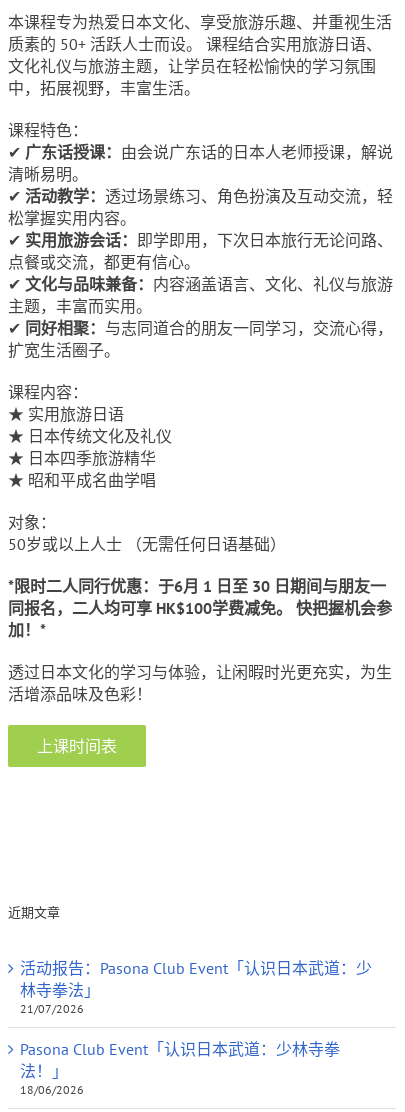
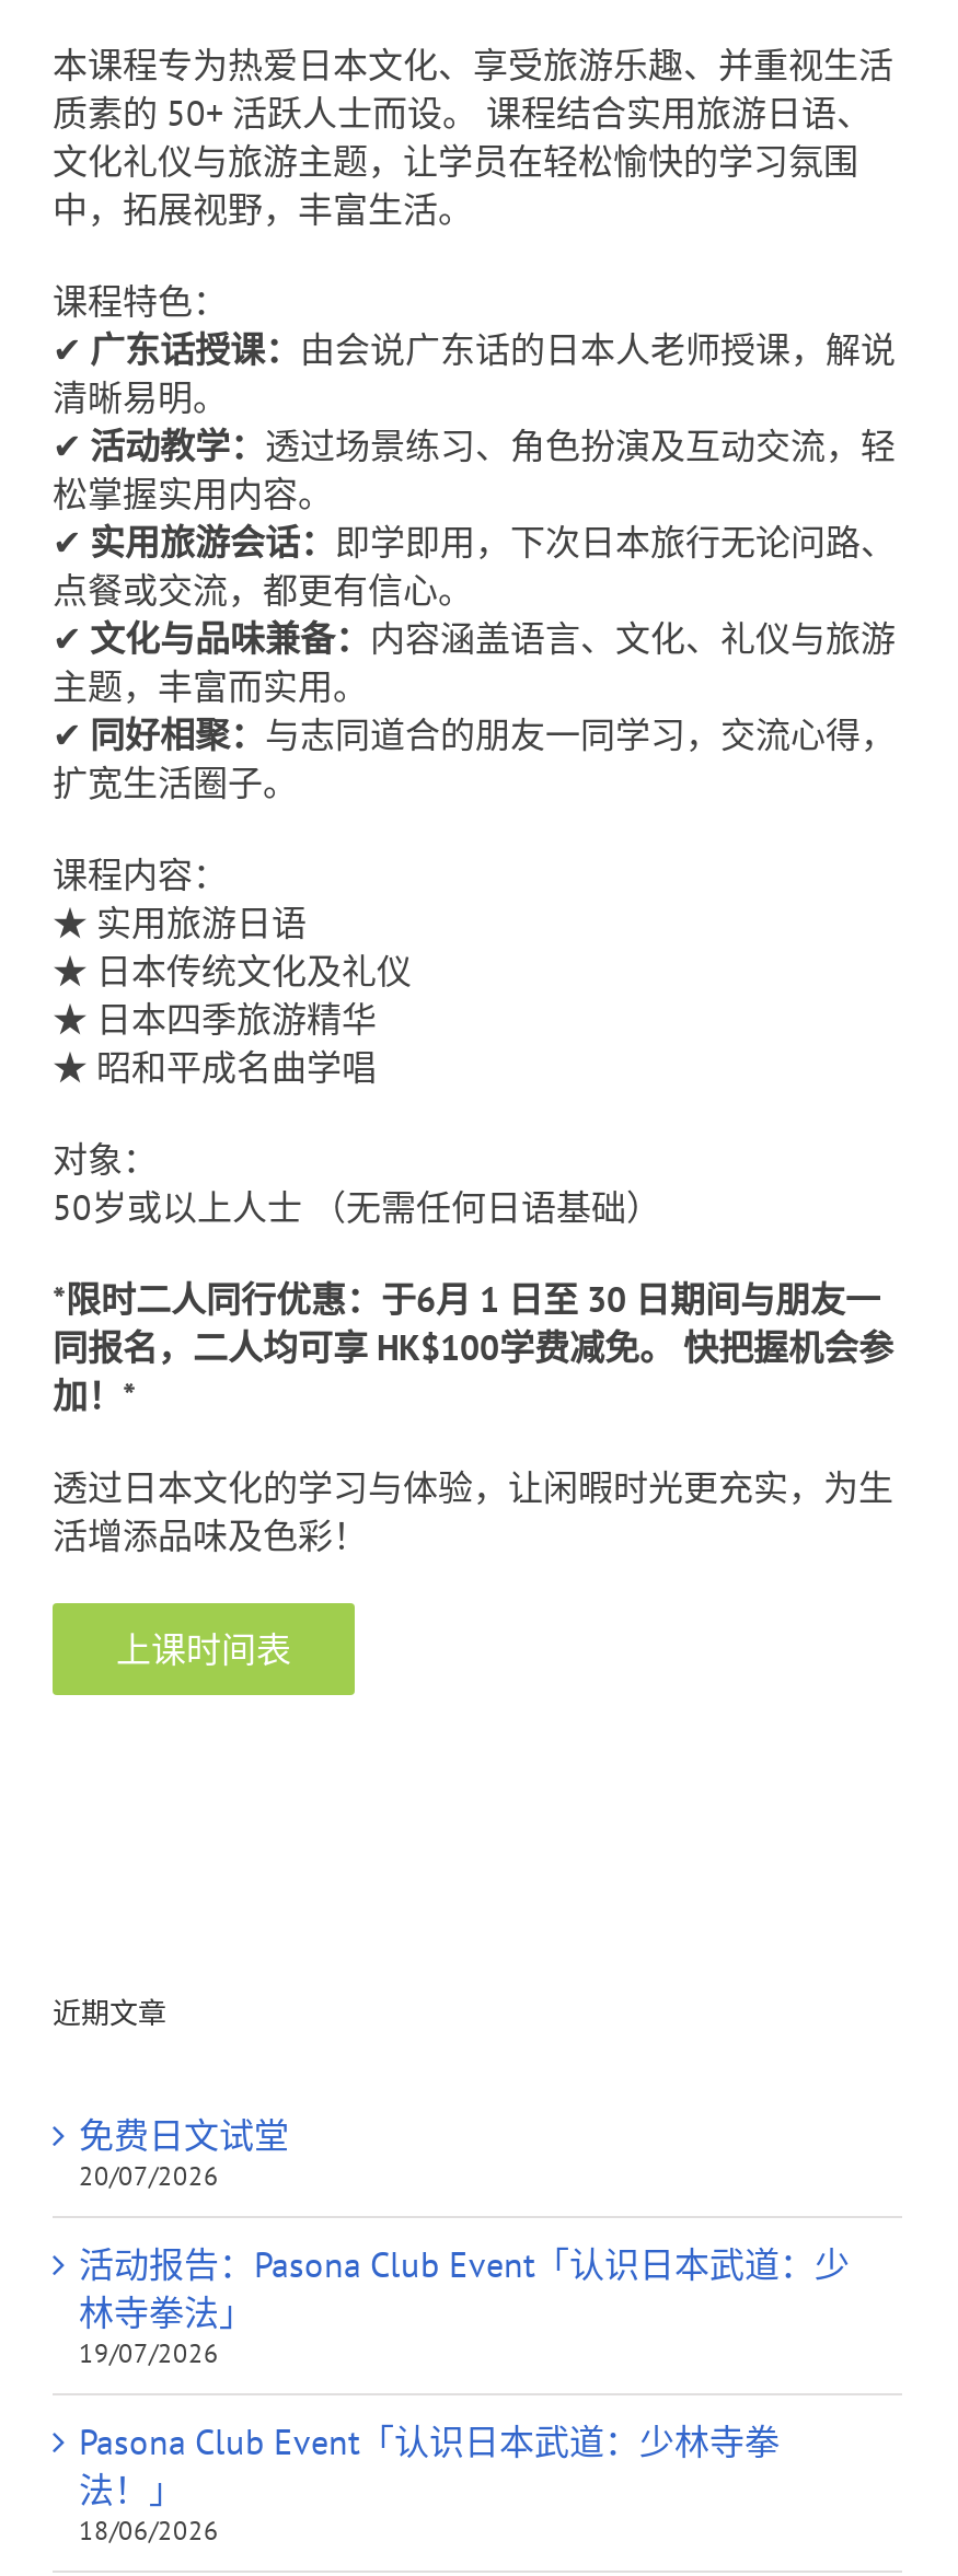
none -> [79,2113,289,2192] 免费日文试堂 | 20/07/2026
[20,1001,84,1016] 21/07/2026 -> [79,2336,219,2369] 19/07/2026

